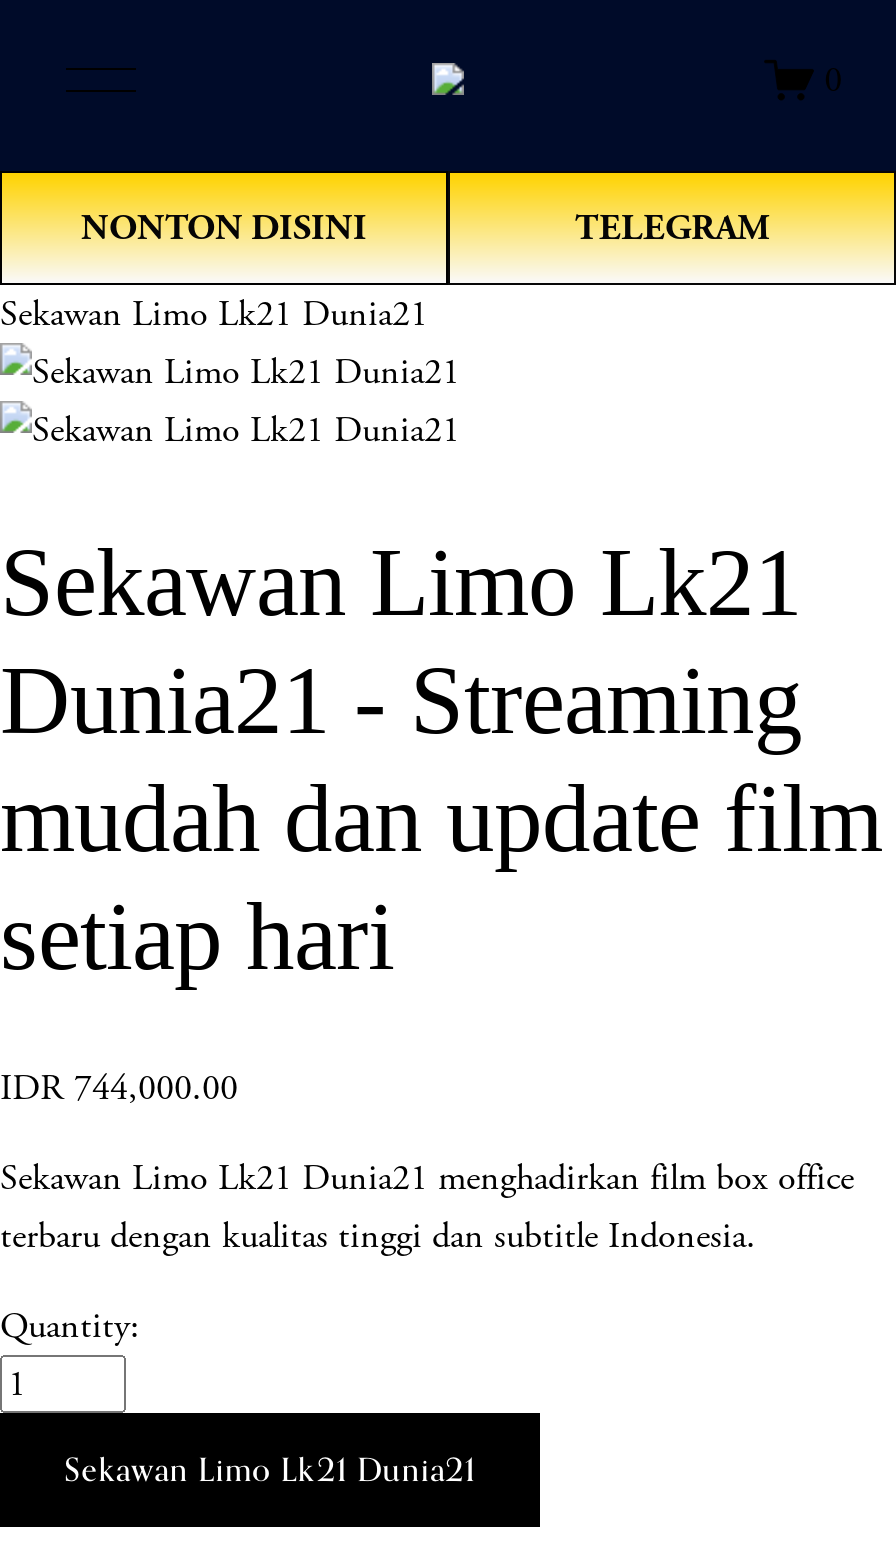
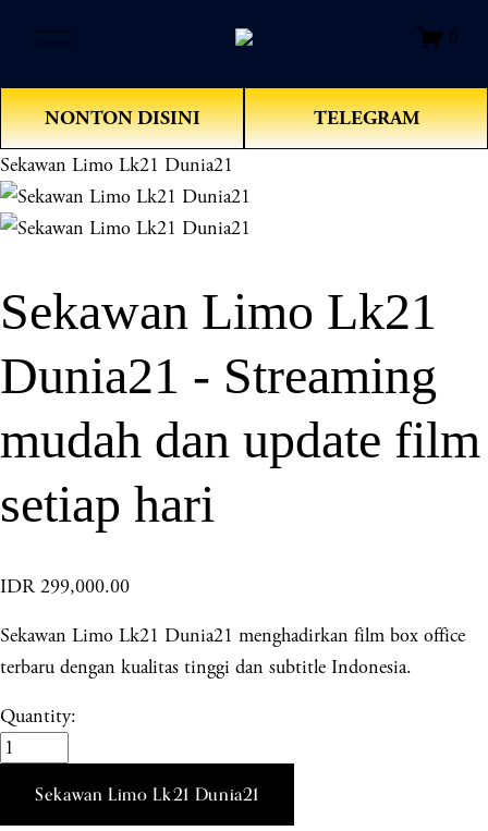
[0,1065,238,1111] IDR 744,000.00 -> [0,574,130,599] IDR 299,000.00

